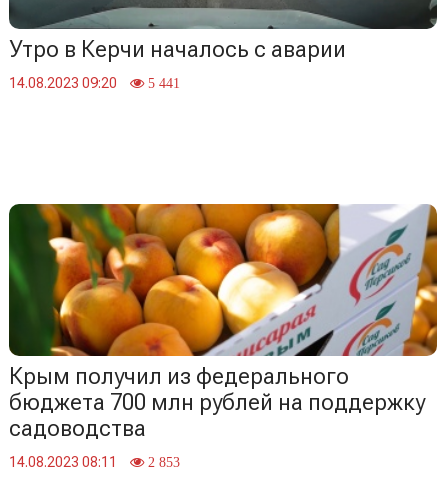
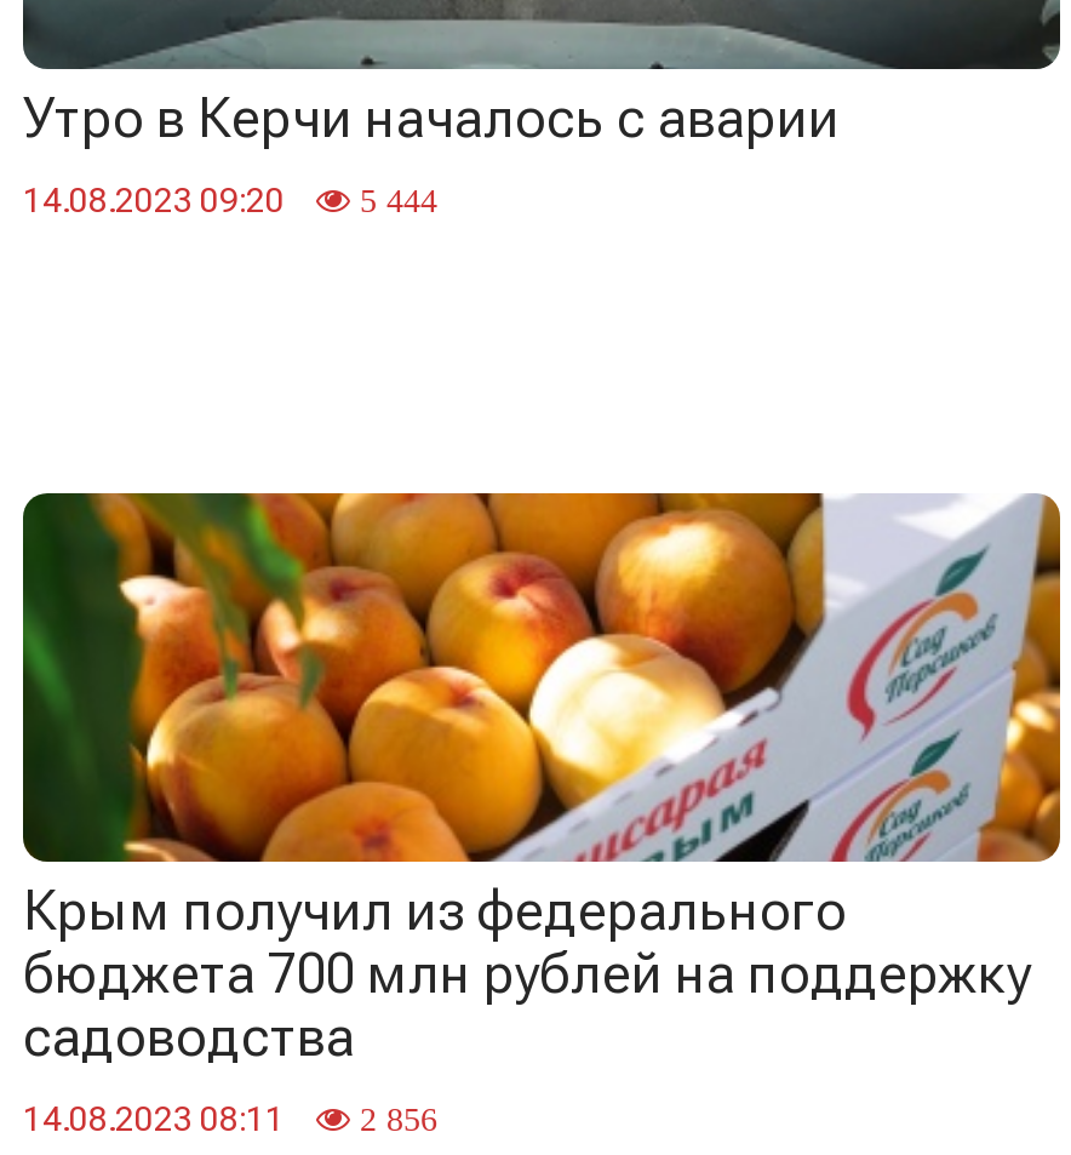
[9,75,180,91] 14.08.2023 09:20 5 441 -> [23,182,437,221] 14.08.2023 09:20 5 444
[9,454,180,470] 14.08.2023 08:11 2 853 -> [23,1101,437,1139] 14.08.2023 08:11 2 856

